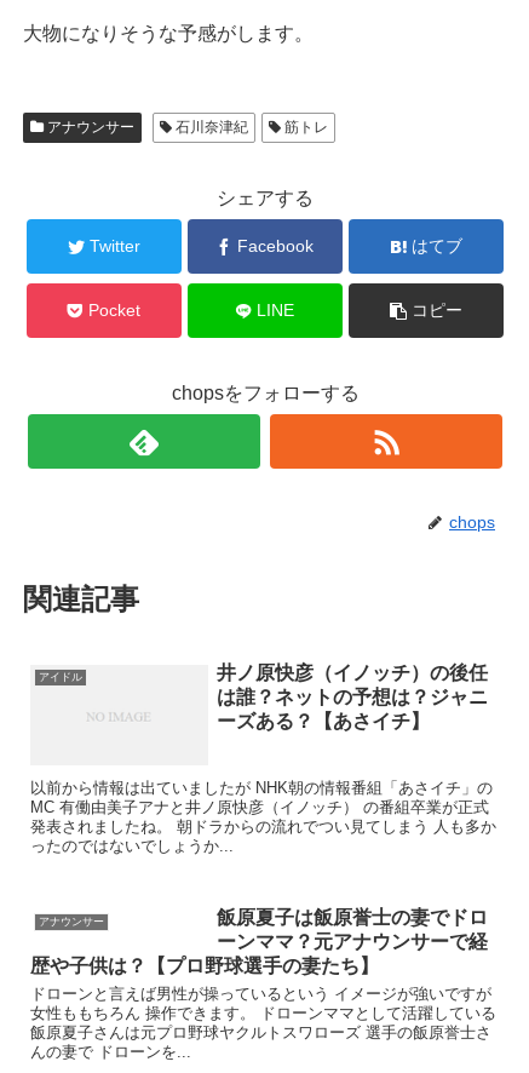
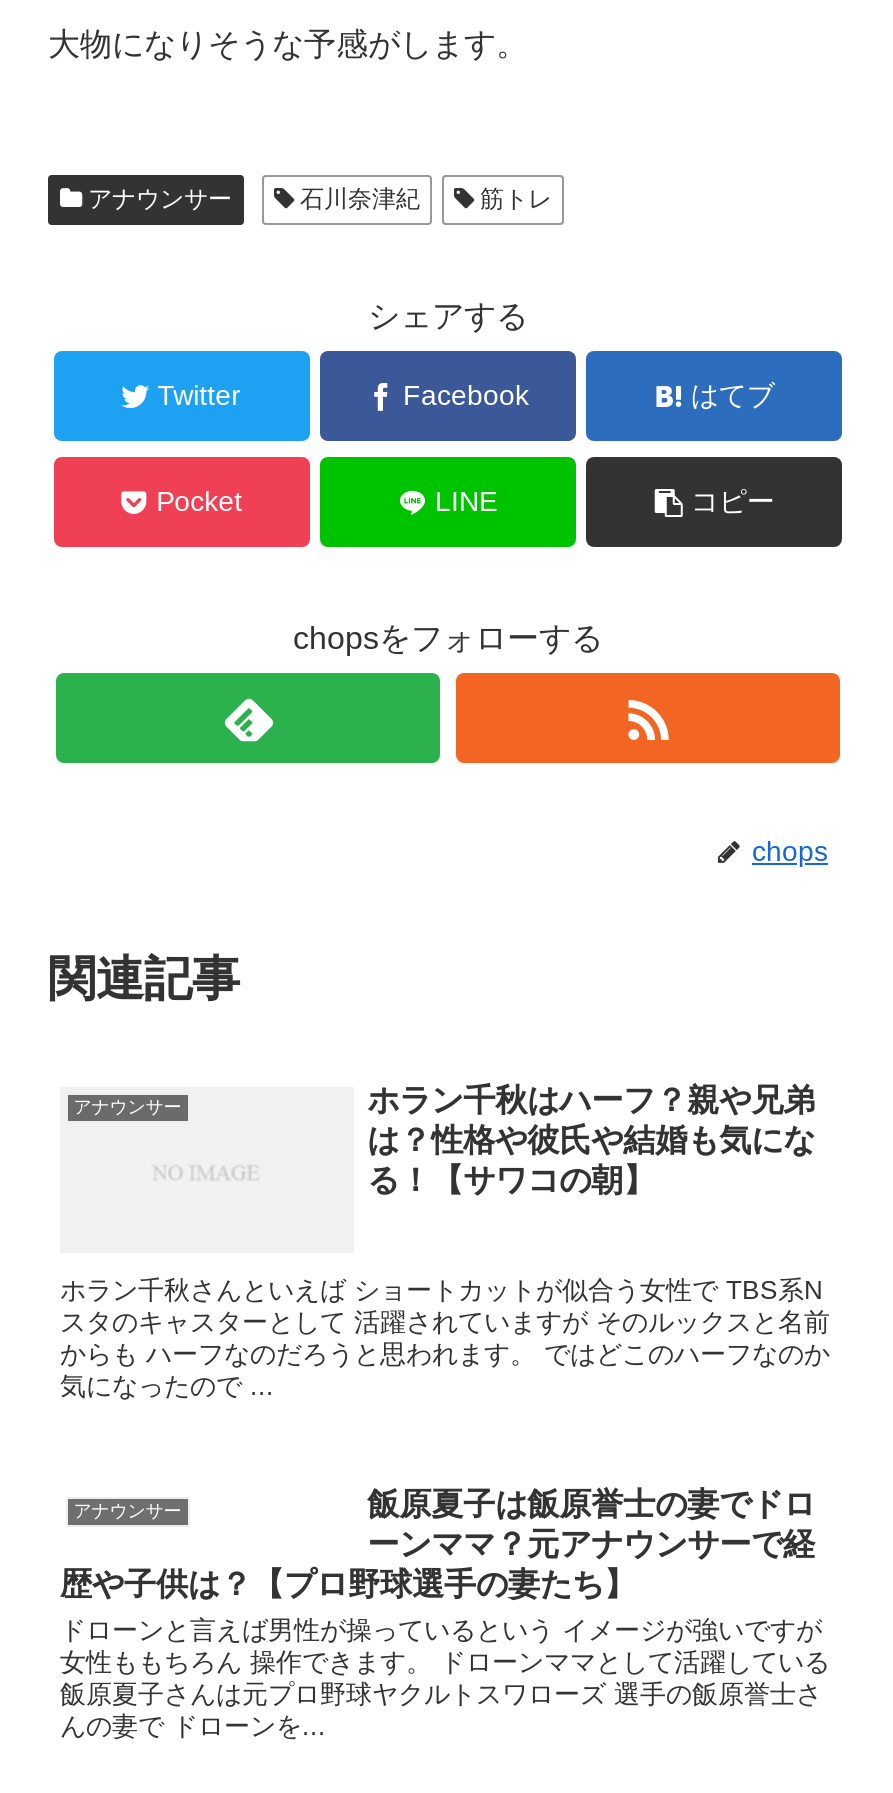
[38,662,487,731] アイドル | 井ノ原快彦（イノッチ）の後任 | は誰？ネットの予想は？ジャニ | ーズある？【あさイチ】 -> [73,1083,815,1197] アナウンサー | ホラン千秋はハーフ？親や兄弟 | は？性格や彼氏や結婚も気にな | る！【サワコの朝】
[30,779,496,855] 以前から情報は出ていましたが NHK朝の情報番組「あさイチ」の | MC 有働由美子アナと井ノ原快彦（イノッチ） の番組卒業が正式 | 発表されましたね。 朝ドラからの流れでつい見てしまう 人も多か | ったのではないでしょうか... -> [60,1275,830,1401] ホラン千秋さんといえば ショートカットが似合う女性で TBS系N | スタのキャスターとして 活躍されていますが そのルックスと名前 | からも ハーフなのだろうと思われます。 ではどこのハーフなのか | 気になったので ...

